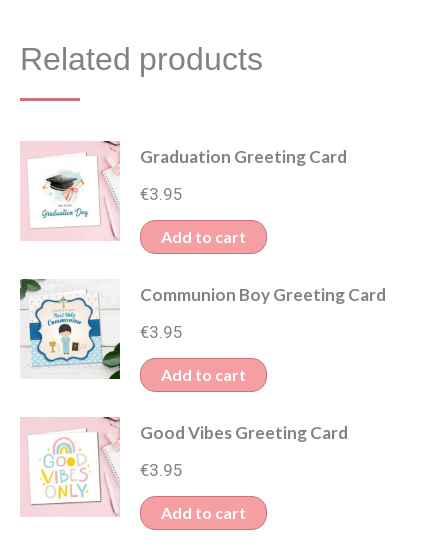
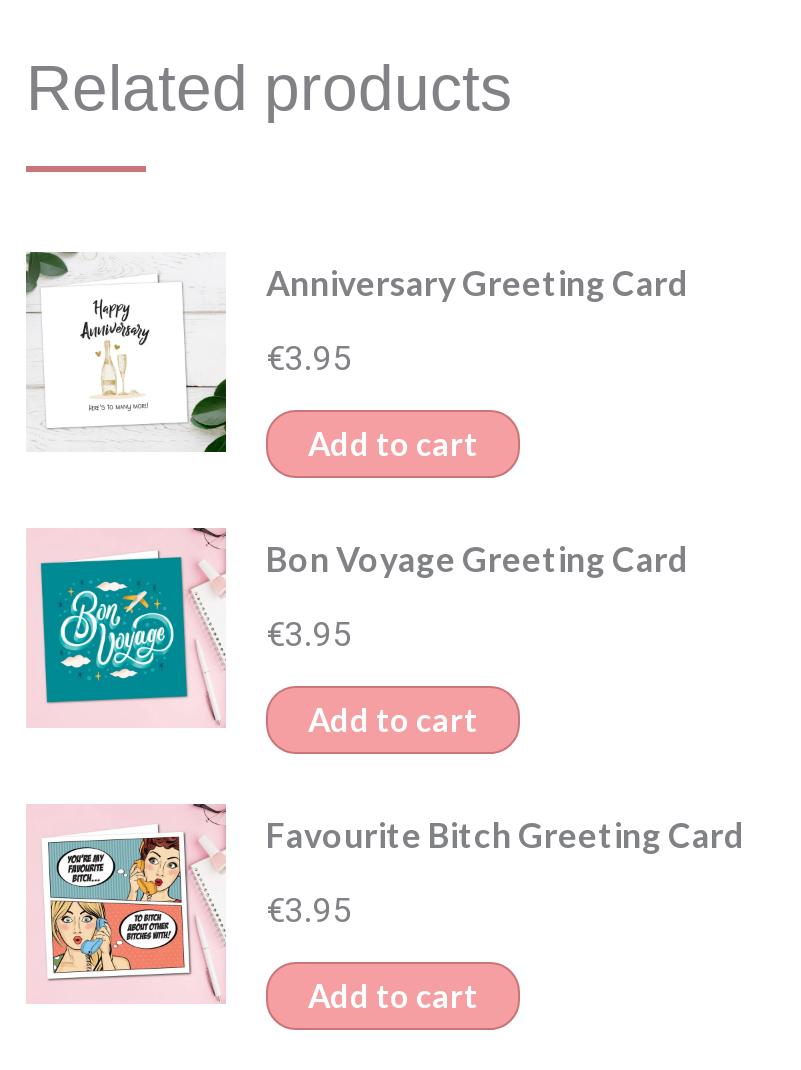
[20,140,347,241] [image] | Graduation Greeting Card -> [24,250,688,454] [image] | Anniversary Greeting Card
[19,278,386,380] [image] | Communion Boy Greeting Card -> [26,526,688,728] [image] | Bon Voyage Greeting Card
[140,422,348,443] Good Vibes Greeting Card -> [266,814,744,856] Favourite Bitch Greeting Card
[31,433,99,503] [image] -> [46,836,184,974] [image]

